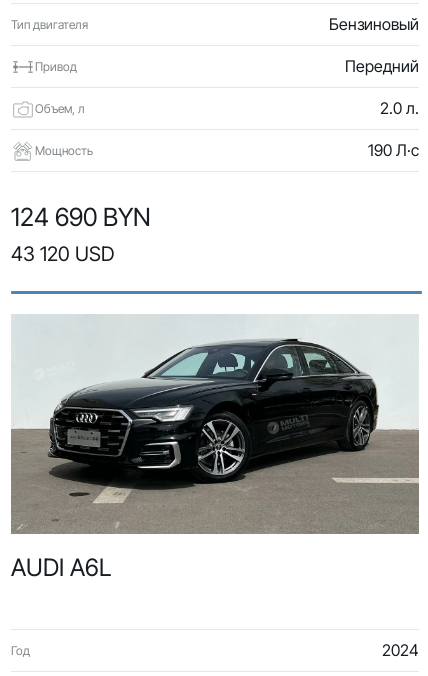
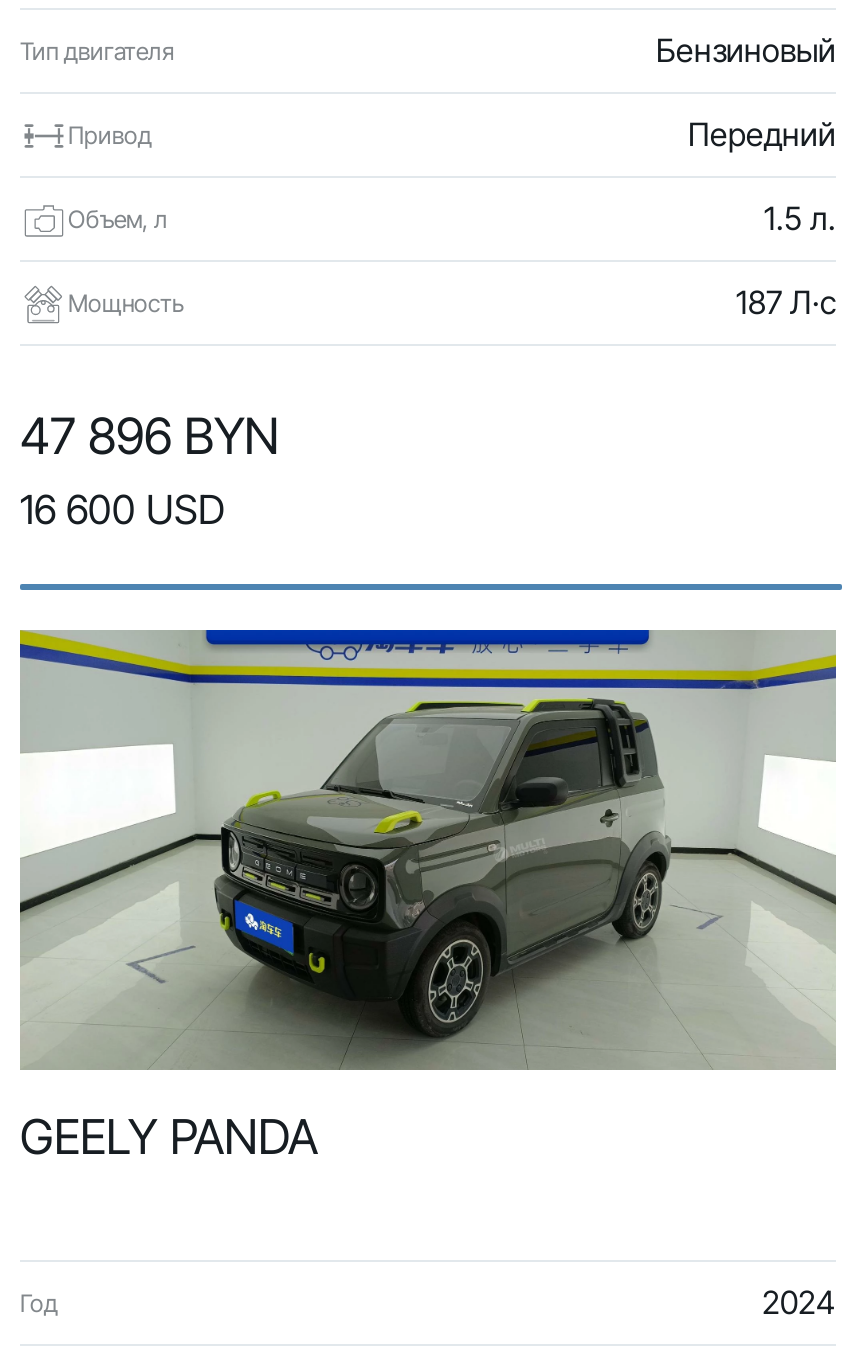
[380,98,419,118] 2.0 л. -> [764,198,836,238] 1.5 л.
[368,140,419,160] 190 Л·с -> [736,282,836,322] 187 Л·с
[11,202,151,266] 124 690 BYN | 43 120 USD -> [20,406,280,534] 47 896 BYN | 16 600 USD
[11,314,419,582] [image] | AUDI A6L -> [18,628,838,1166] [image] | GEELY PANDA

